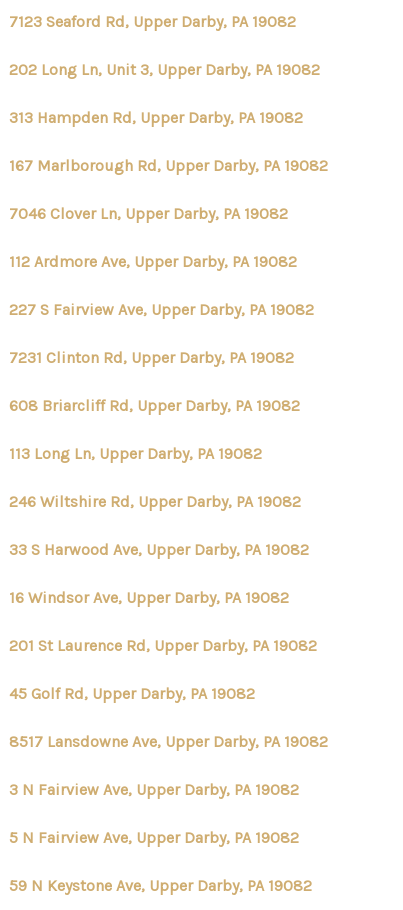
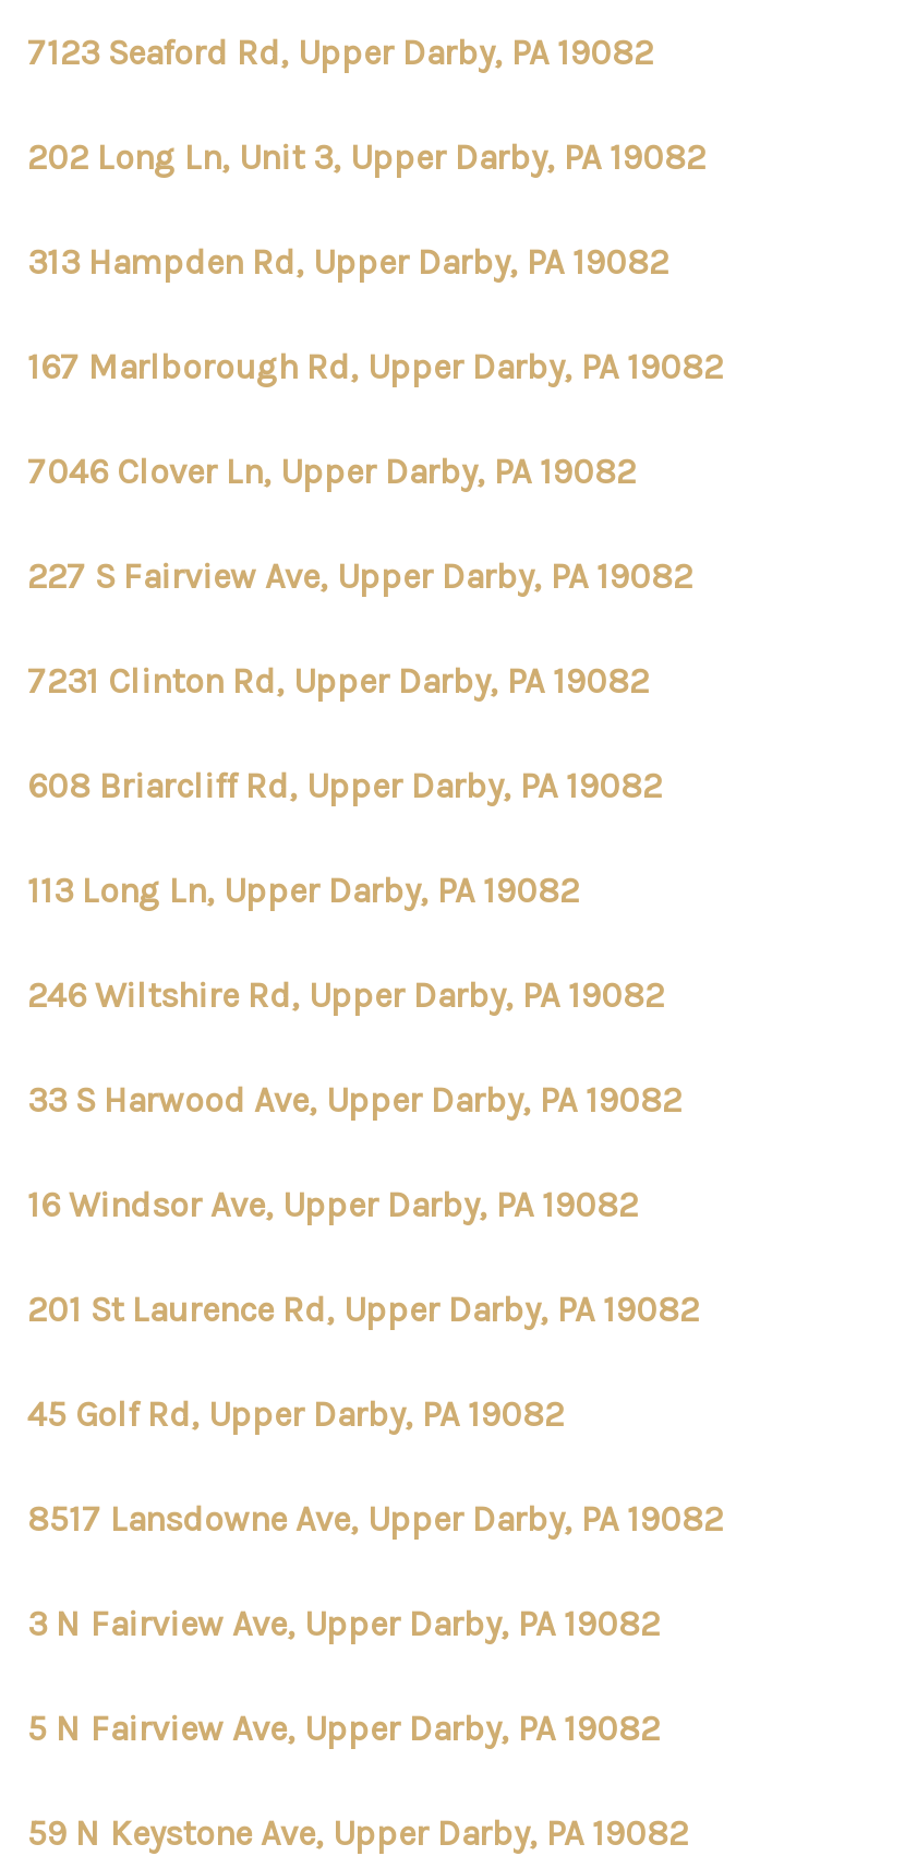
[9,252,297,271] 112 Ardmore Ave, Upper Darby, PA 19082 -> none

